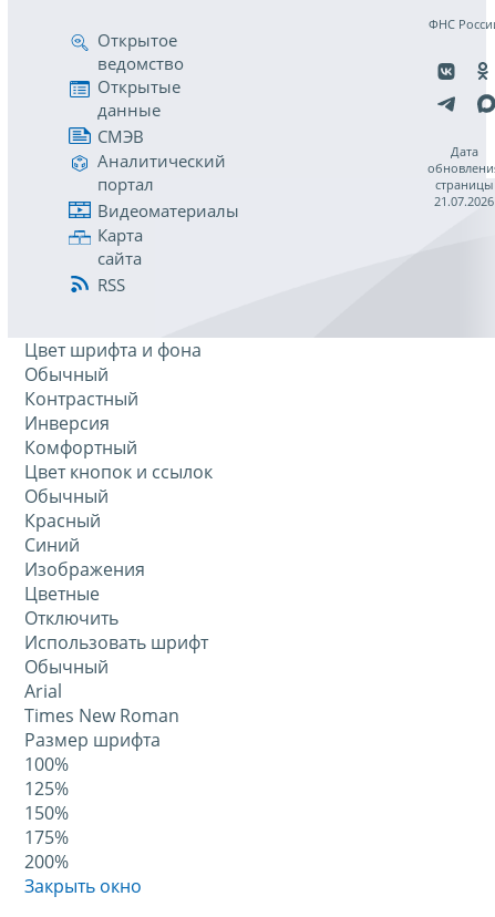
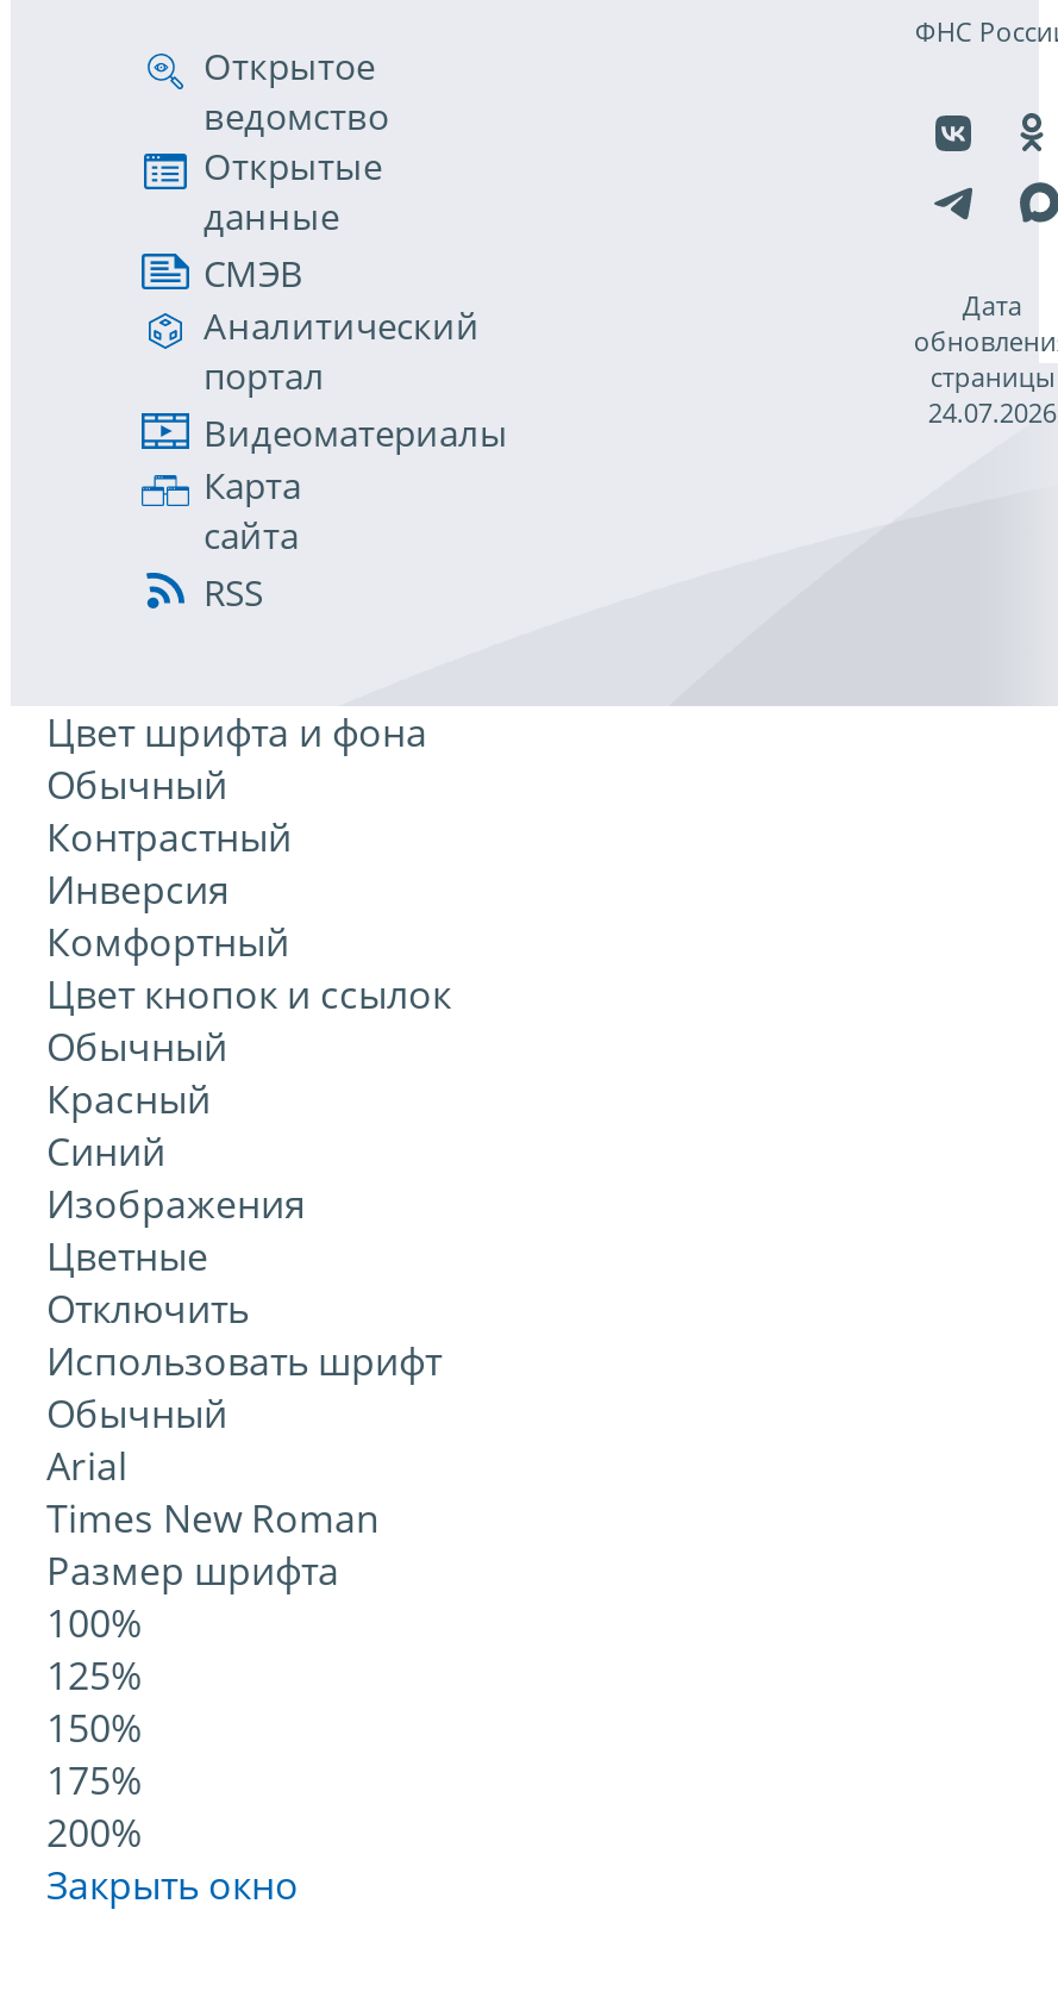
[434,193,494,210] 21.07.2026 -> [928,395,1056,431] 24.07.2026

